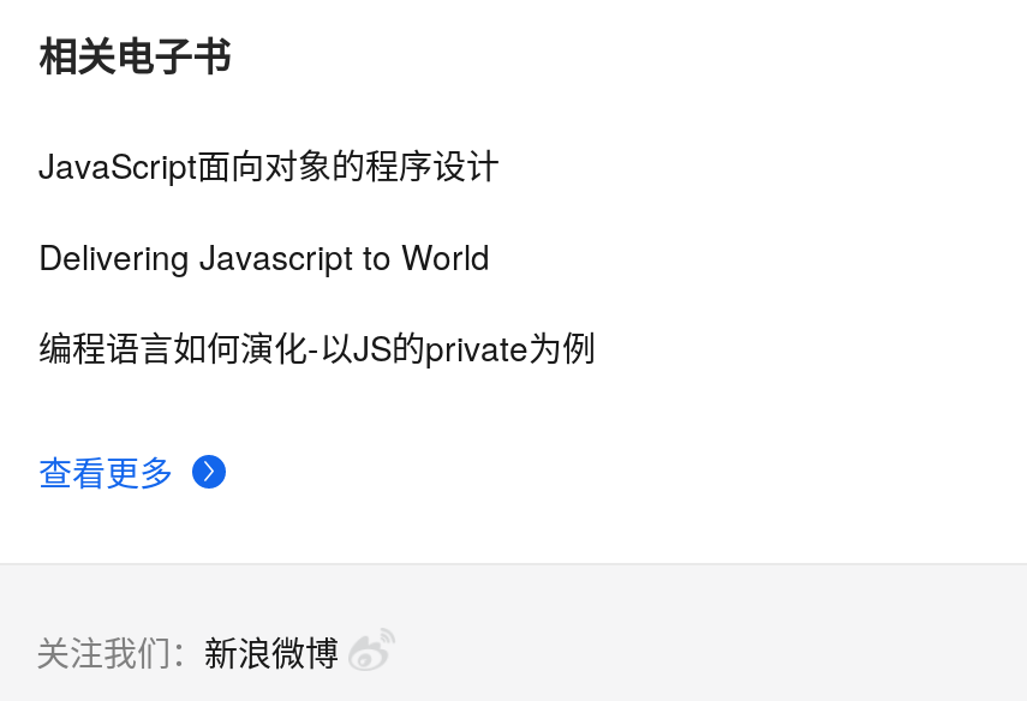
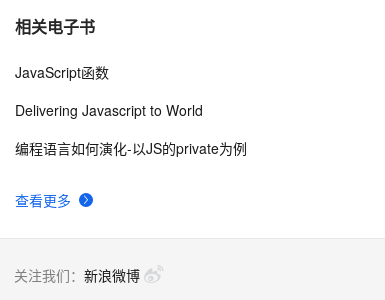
[38,141,500,189] JavaScript面向对象的程序设计 -> [15,62,109,82] JavaScript函数

